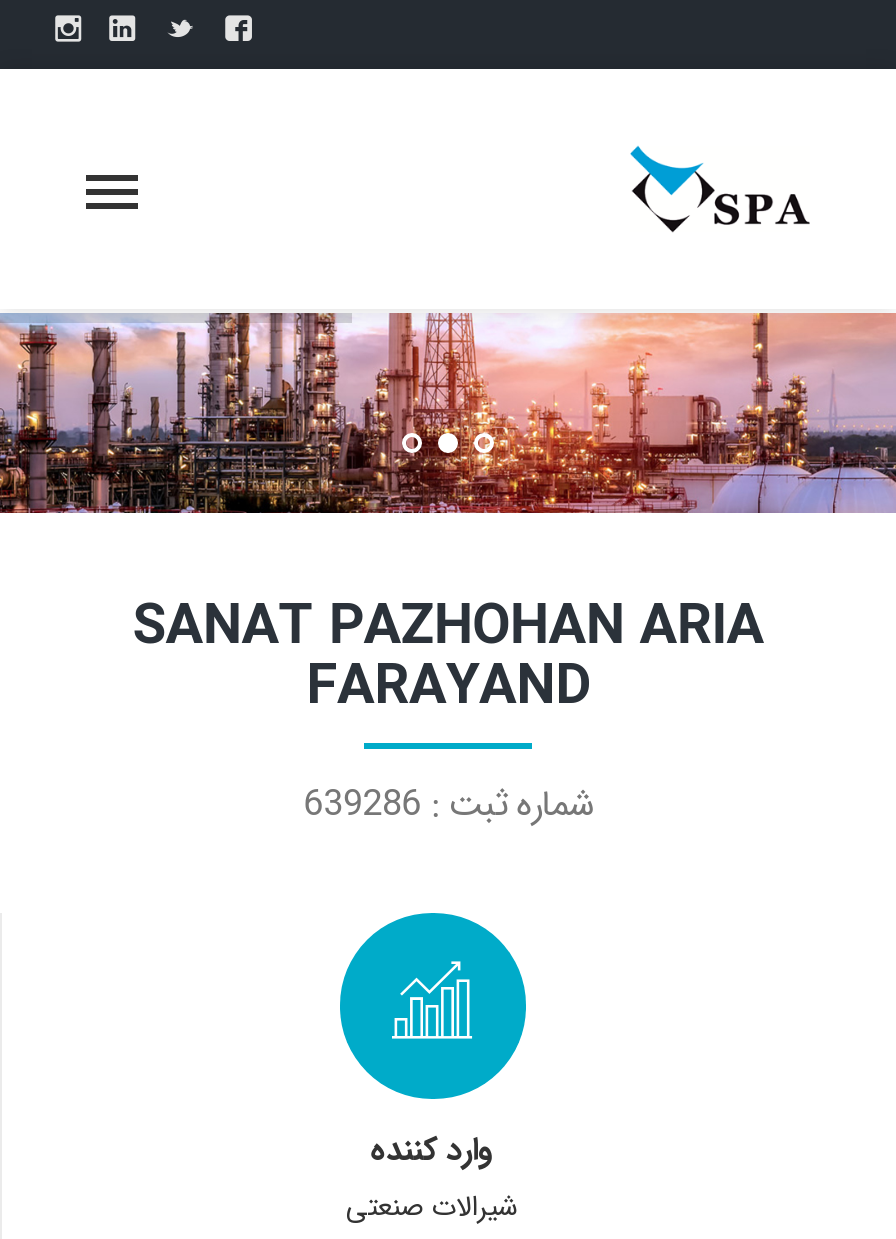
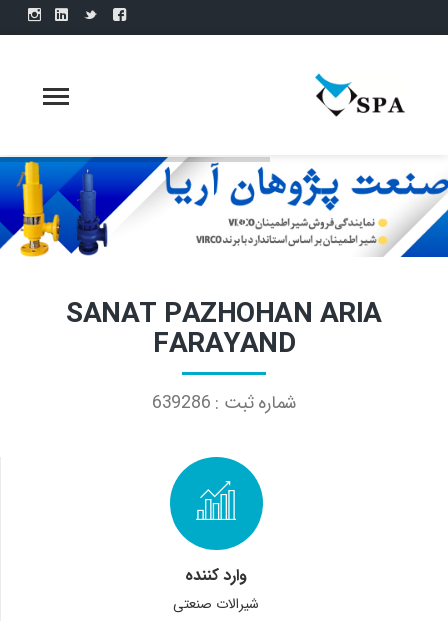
[6,311,890,515] [image] -> [3,156,445,258] [image]

